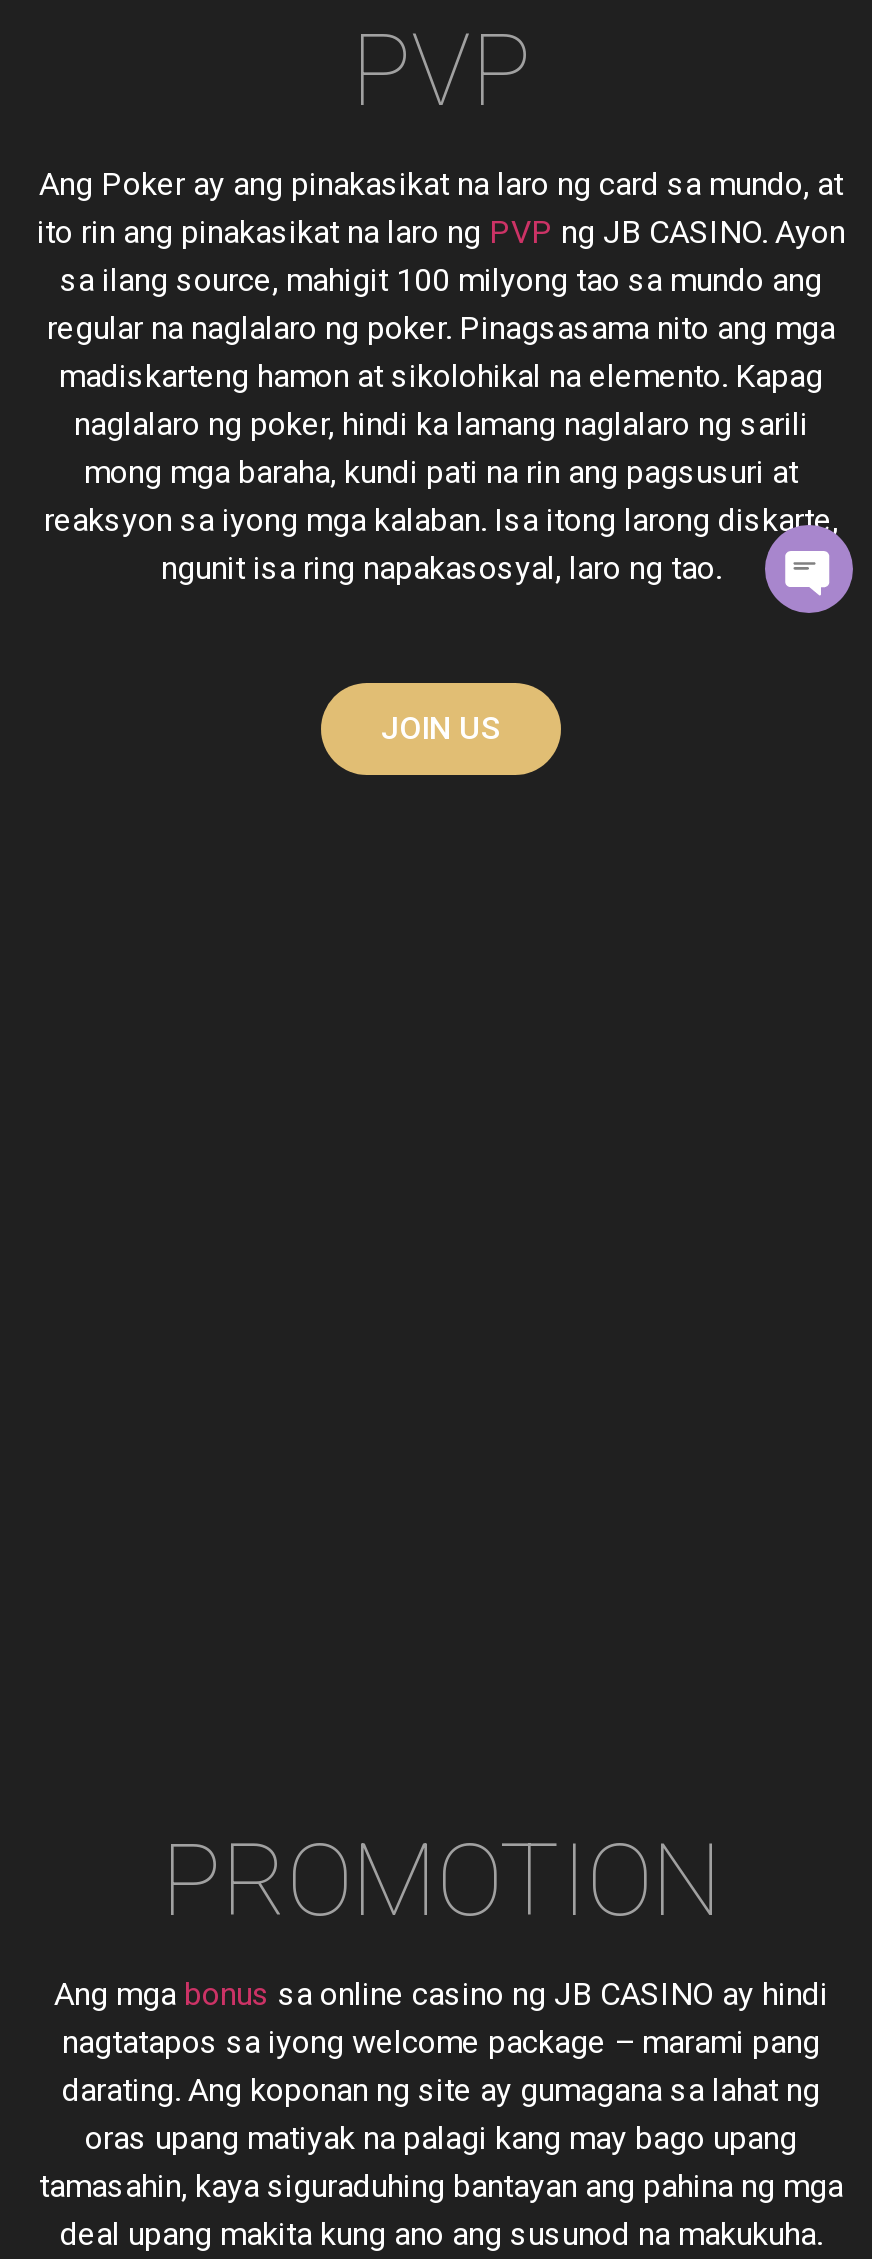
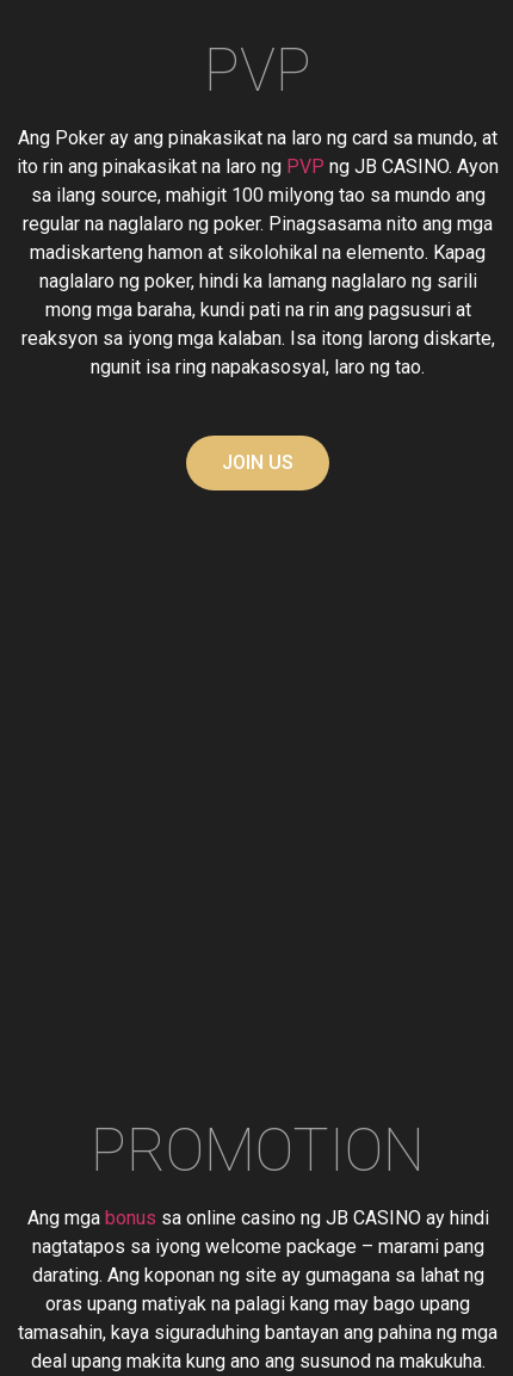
[763,541,855,615] [image] -> none

